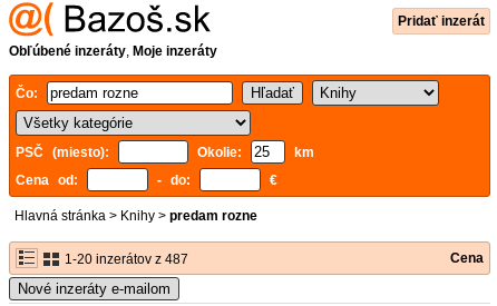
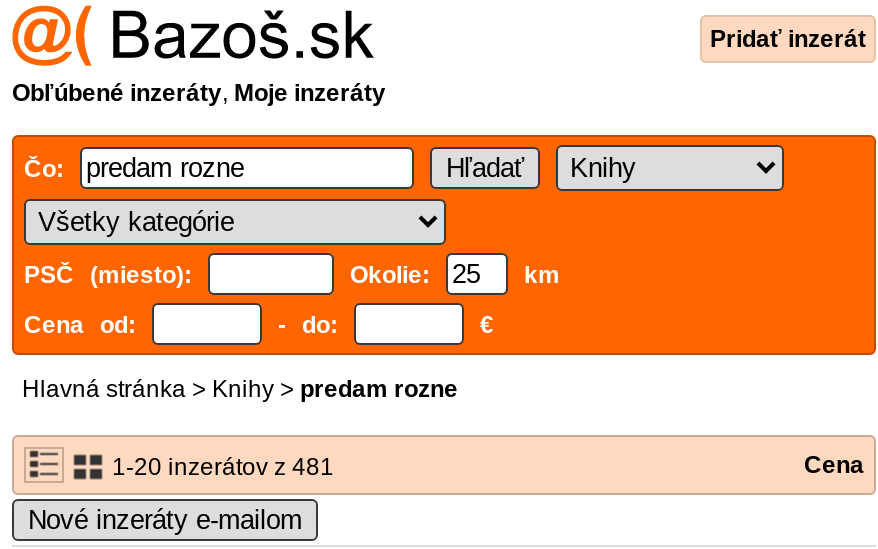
[61,251,188,267] 1-20 inzerátov z 487 -> [106,453,334,481] 1-20 inzerátov z 481

